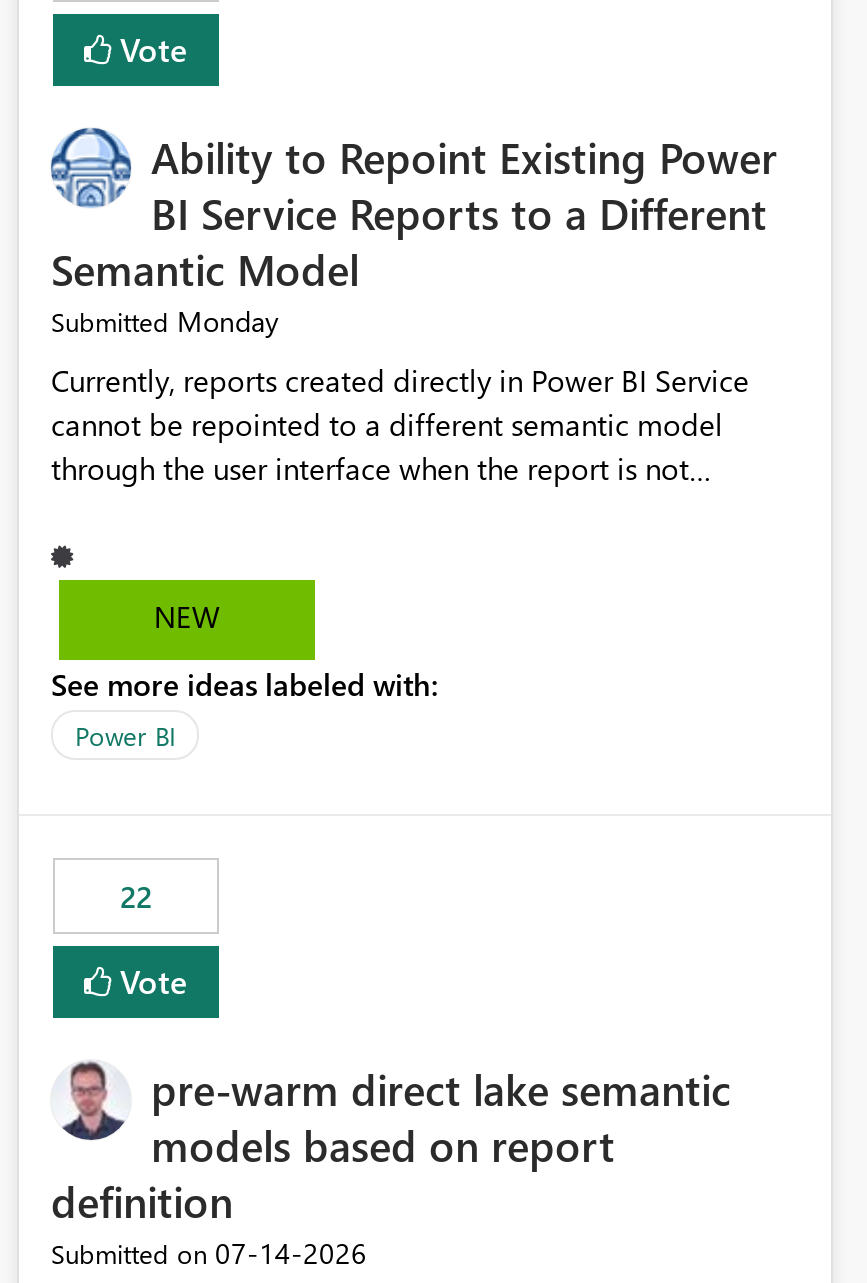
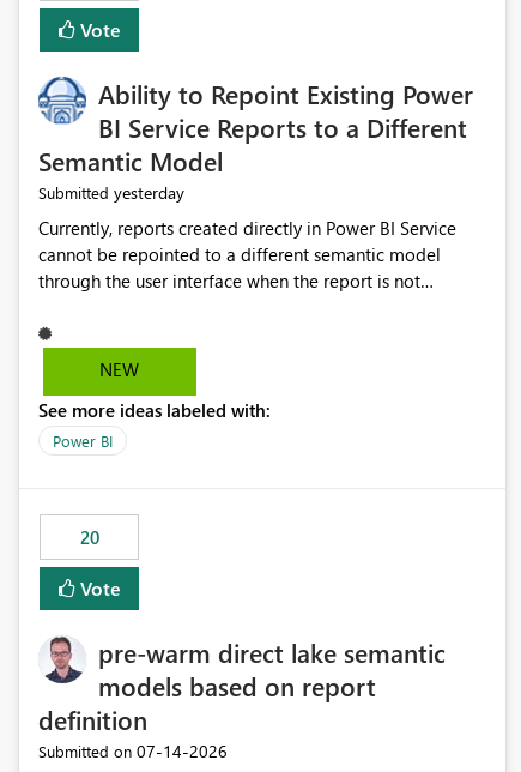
[51,303,279,341] Submitted Monday -> [38,181,184,204] Submitted yesterday
[120,877,152,917] 22 -> [80,526,99,550] 20

